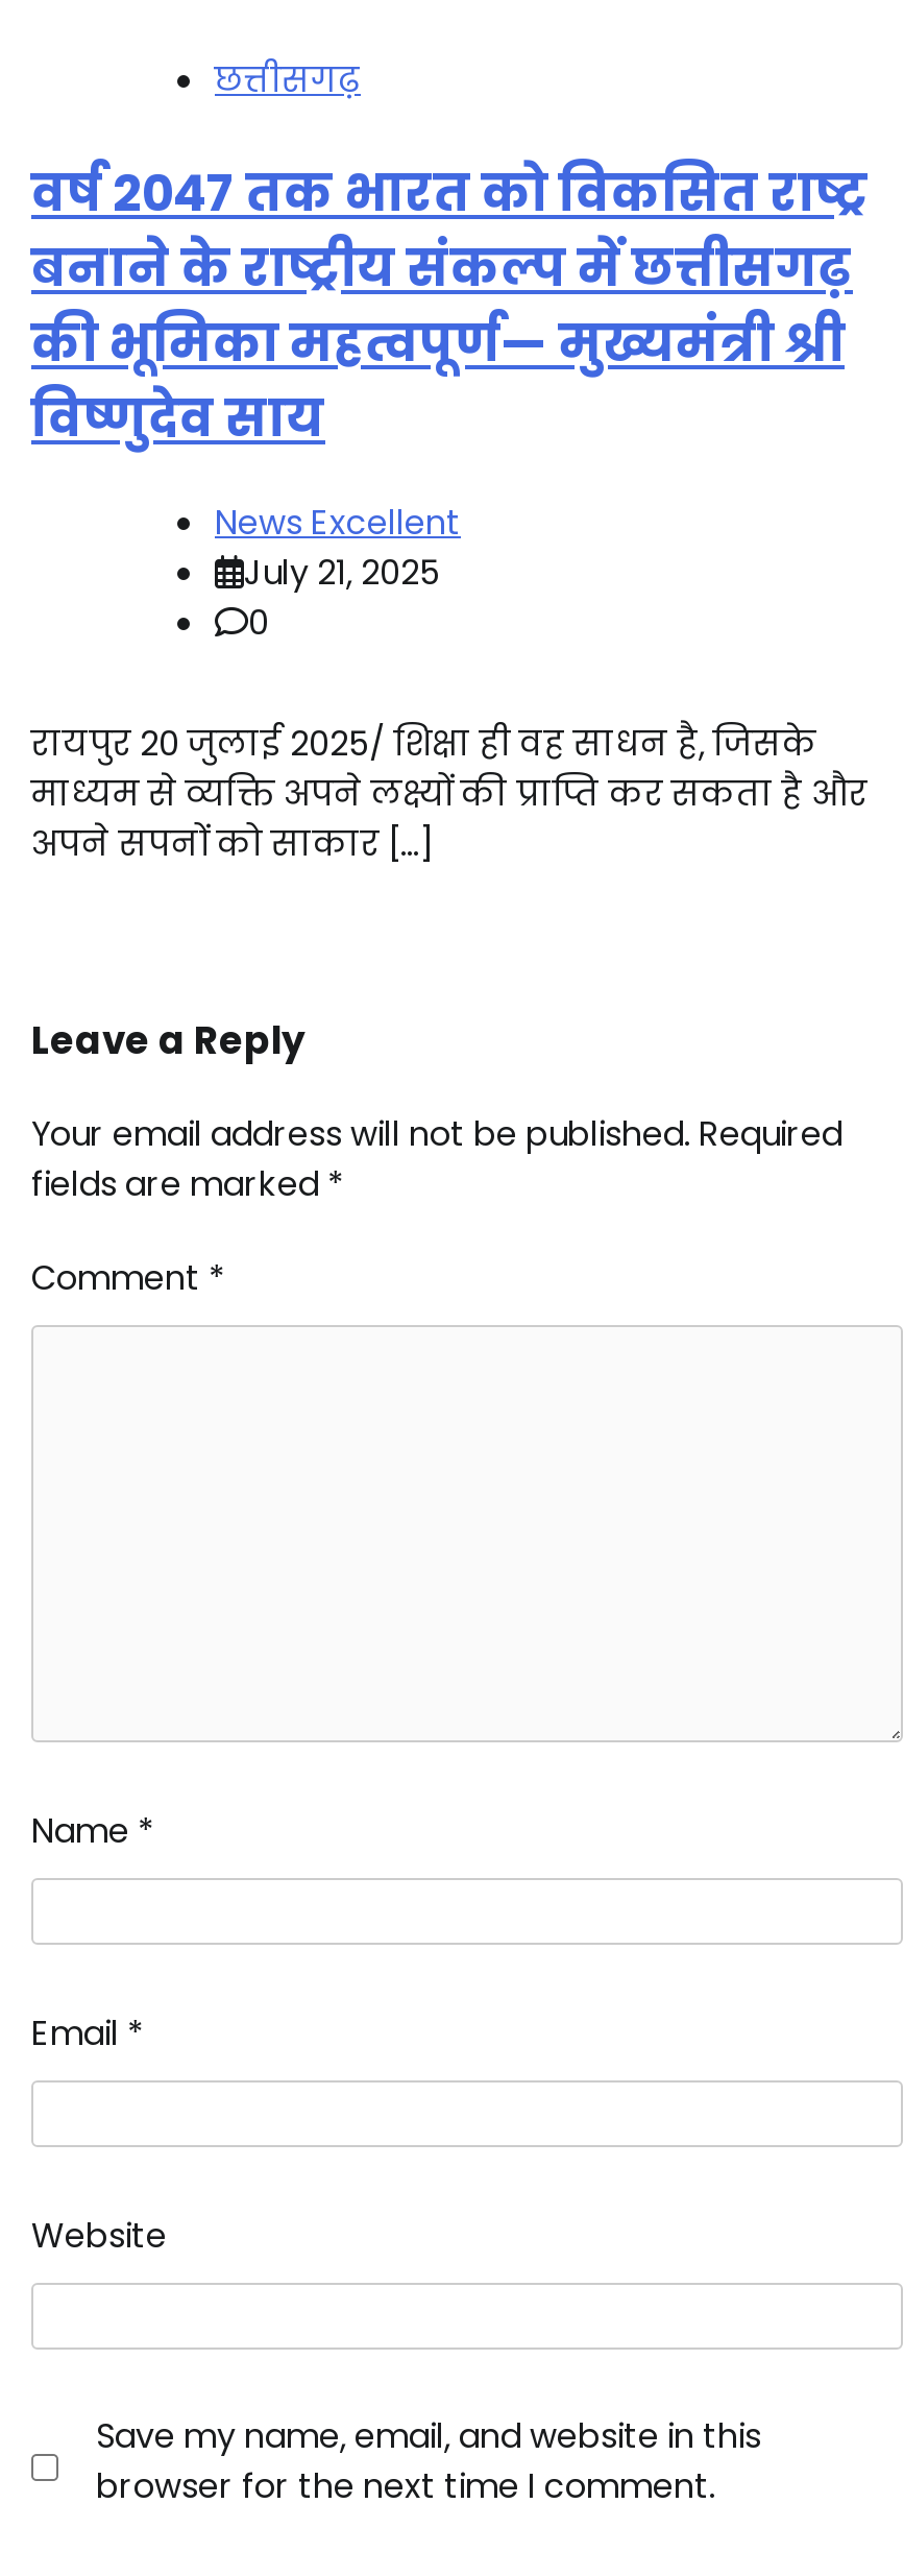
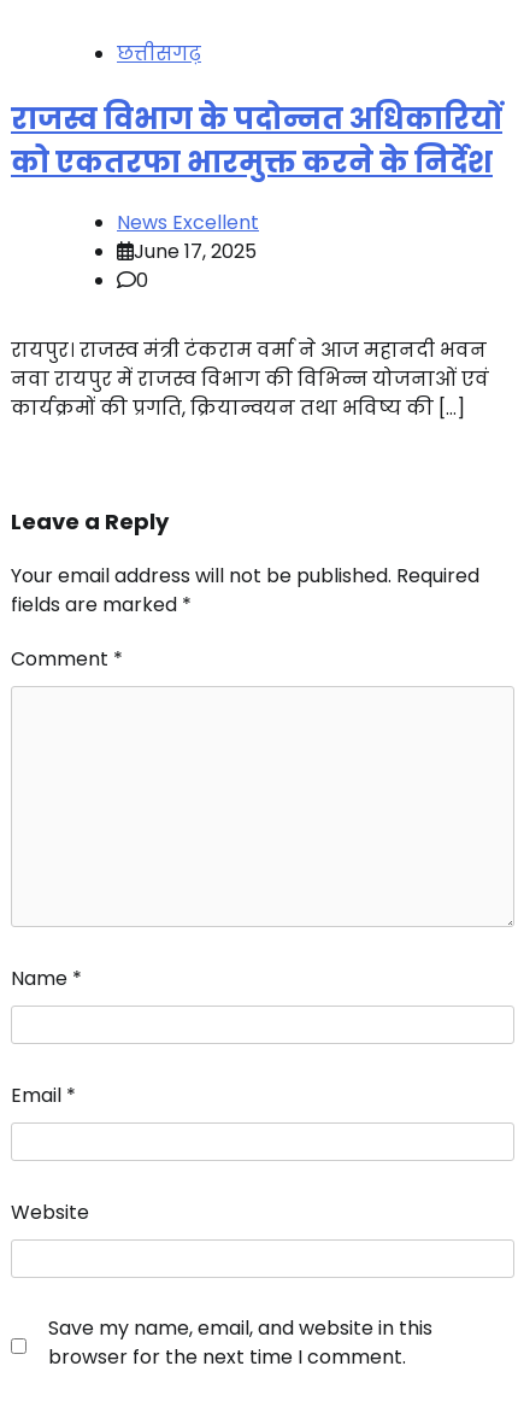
[31,158,868,452] वर्ष 2047 तक भारत को विकसित राष्ट्र | बनाने के राष्ट्रीय संकल्प में छत्तीसगढ़ | की भूमिका महत्वपूर्ण— मुख्यमंत्री श्री | विष्णुदेव साय -> [11,99,502,182] राजस्व विभाग के पदोन्नत अधिकारियों | को एकतरफा भारमुक्त करने के निर्देश
[244,548,440,596] July 21, 2025 -> [134,237,257,265] June 17, 2025
[31,719,868,868] रायपुर 20 जुलाई 2025/ शिक्षा ही वह साधन है, जिसके | माध्यम से व्यक्ति अपने लक्ष्यों की प्राप्ति कर सकता है और | अपने सपनों को साकार […] -> [11,336,489,422] रायपुर। राजस्व मंत्री टंकराम वर्मा ने आज महानदी भवन | नवा रायपुर में राजस्व विभाग की विभिन्न योजनाओं एवं | कार्यक्रमों की प्रगति, क्रियान्वयन तथा भविष्य की […]

